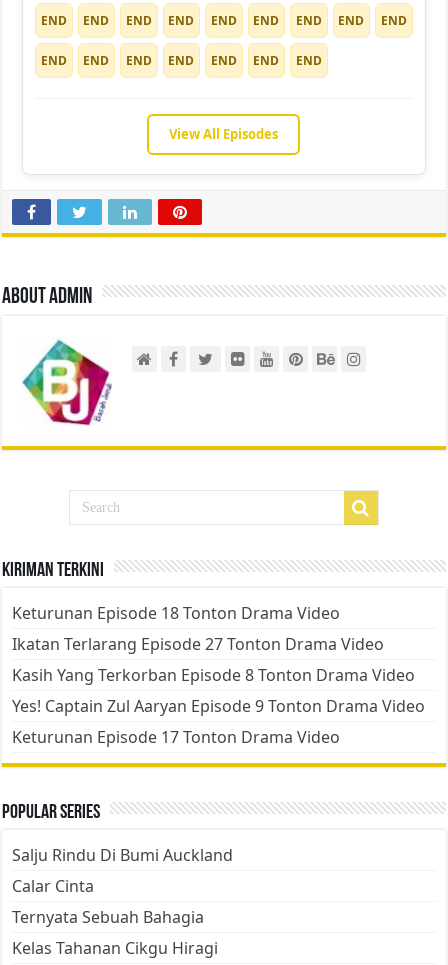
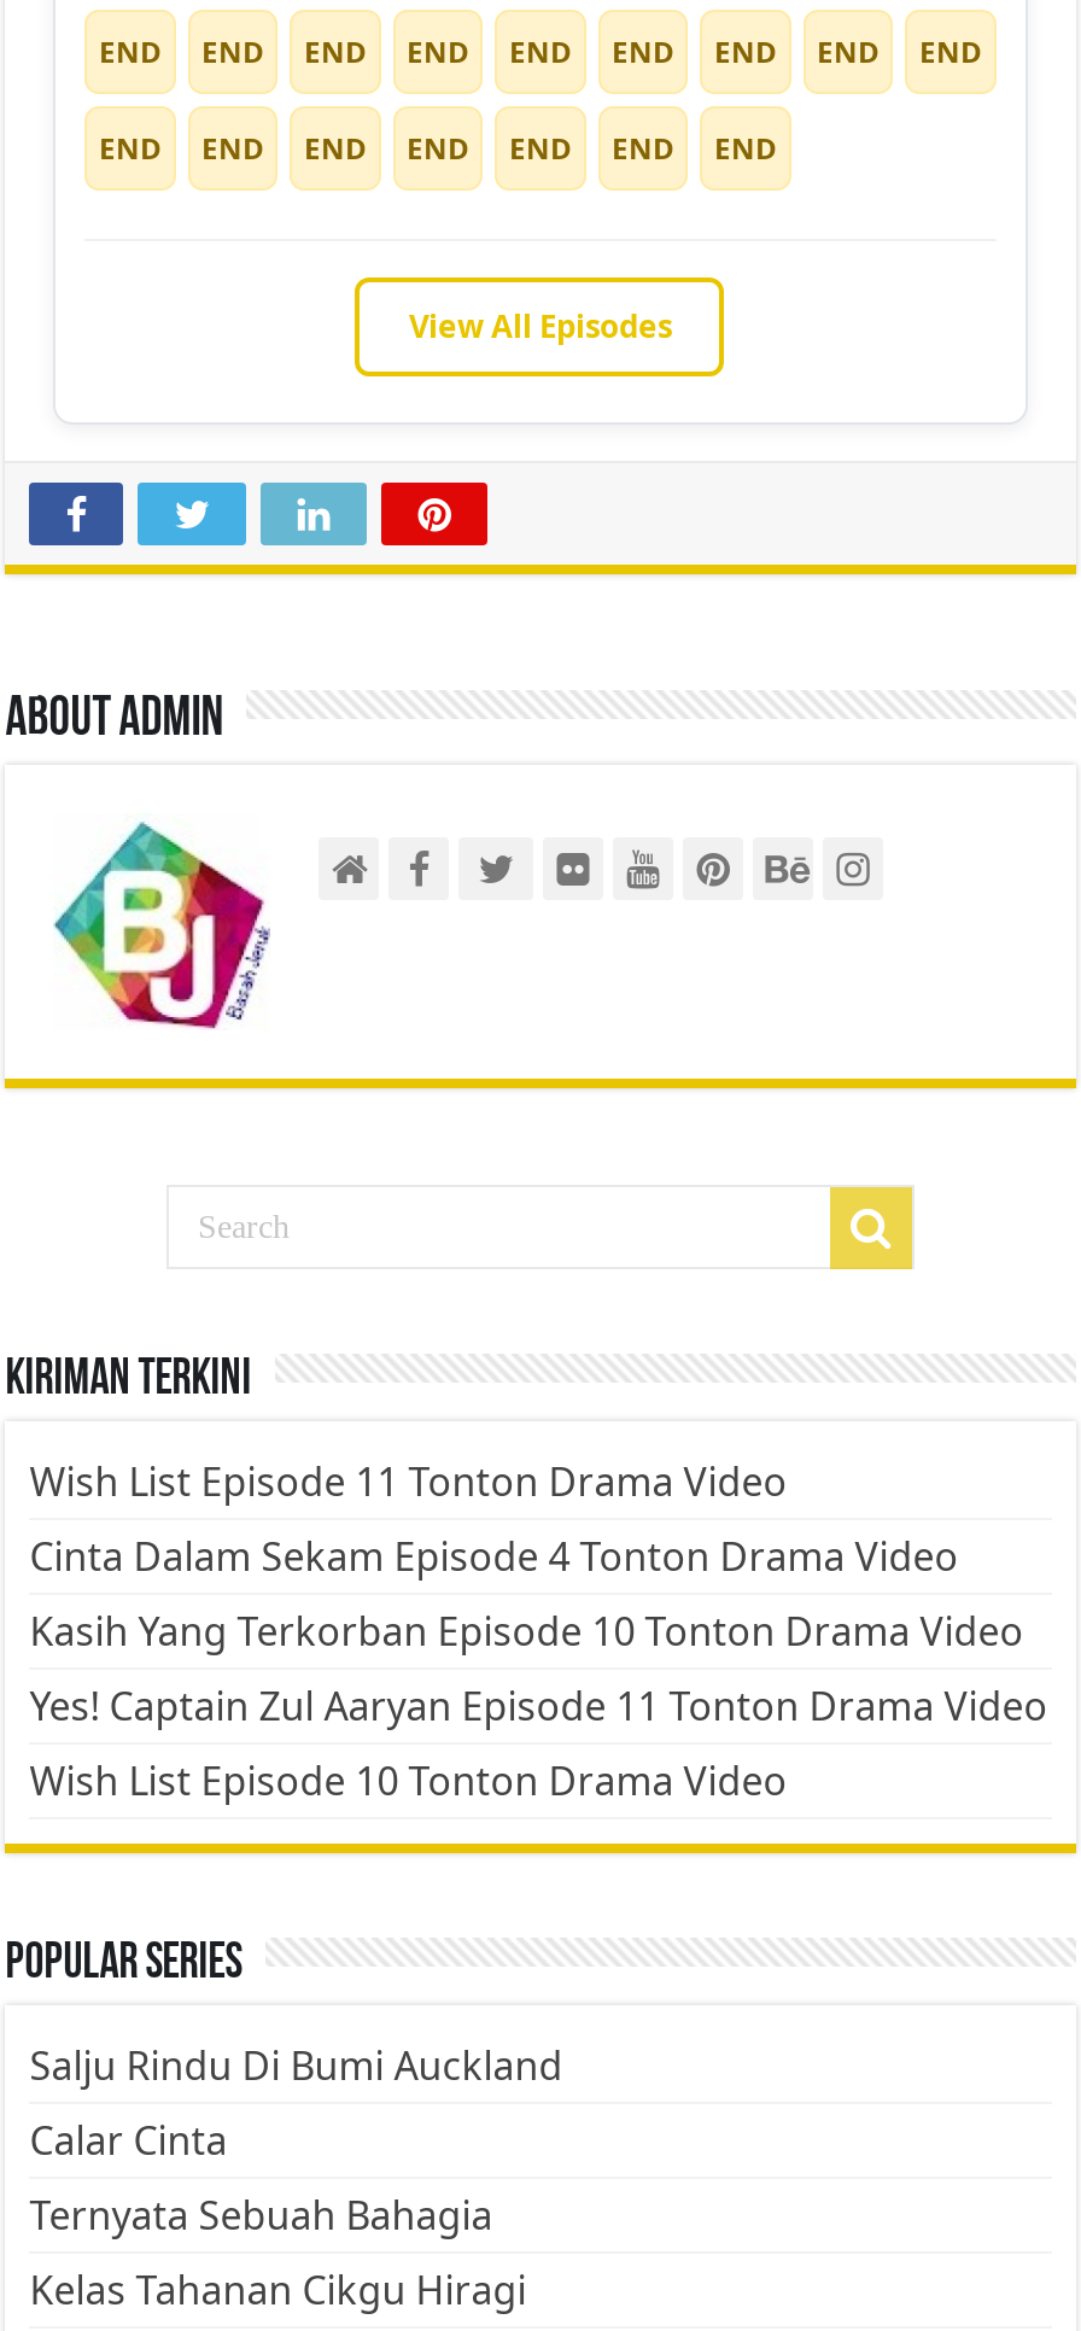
[12,602,425,748] Keturunan Episode 18 Tonton Drama Video | Ikatan Terlarang Episode 27 Tonton Drama Video | Kasih Yang Terkorban Episode 8 Tonton Drama Video | Yes! Captain Zul Aaryan Episode 9 Tonton Drama Video | Keturunan Episode 17 Tonton Drama Video -> [29,1455,1048,1807] Wish List Episode 11 Tonton Drama Video | Cinta Dalam Sekam Episode 4 Tonton Drama Video | Kasih Yang Terkorban Episode 10 Tonton Drama Video | Yes! Captain Zul Aaryan Episode 11 Tonton Drama Video | Wish List Episode 10 Tonton Drama Video

